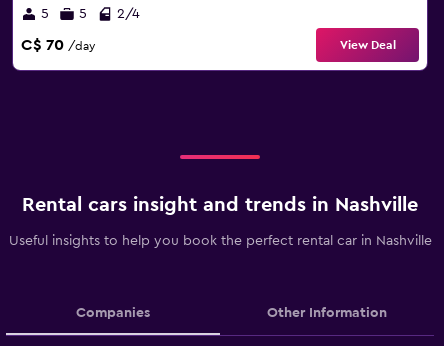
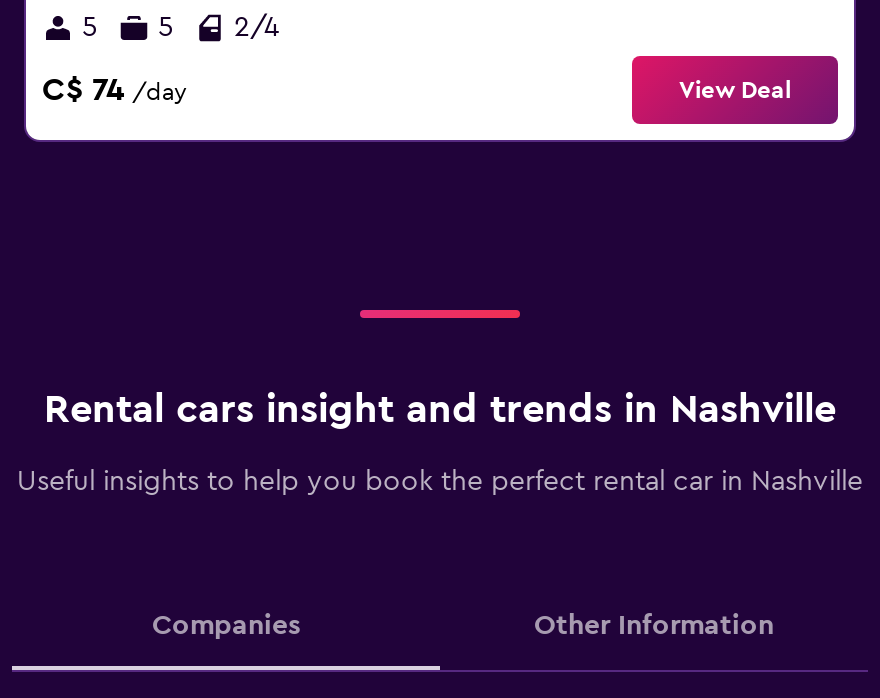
[21,37,95,53] C$ 70 /day -> [42,74,186,106] C$ 74 /day

